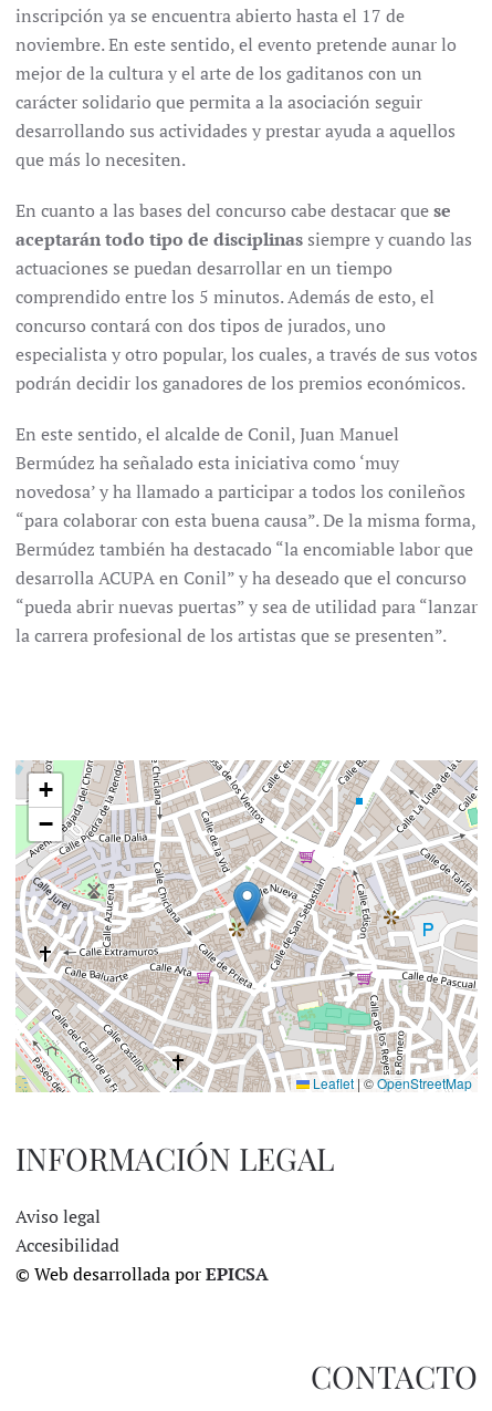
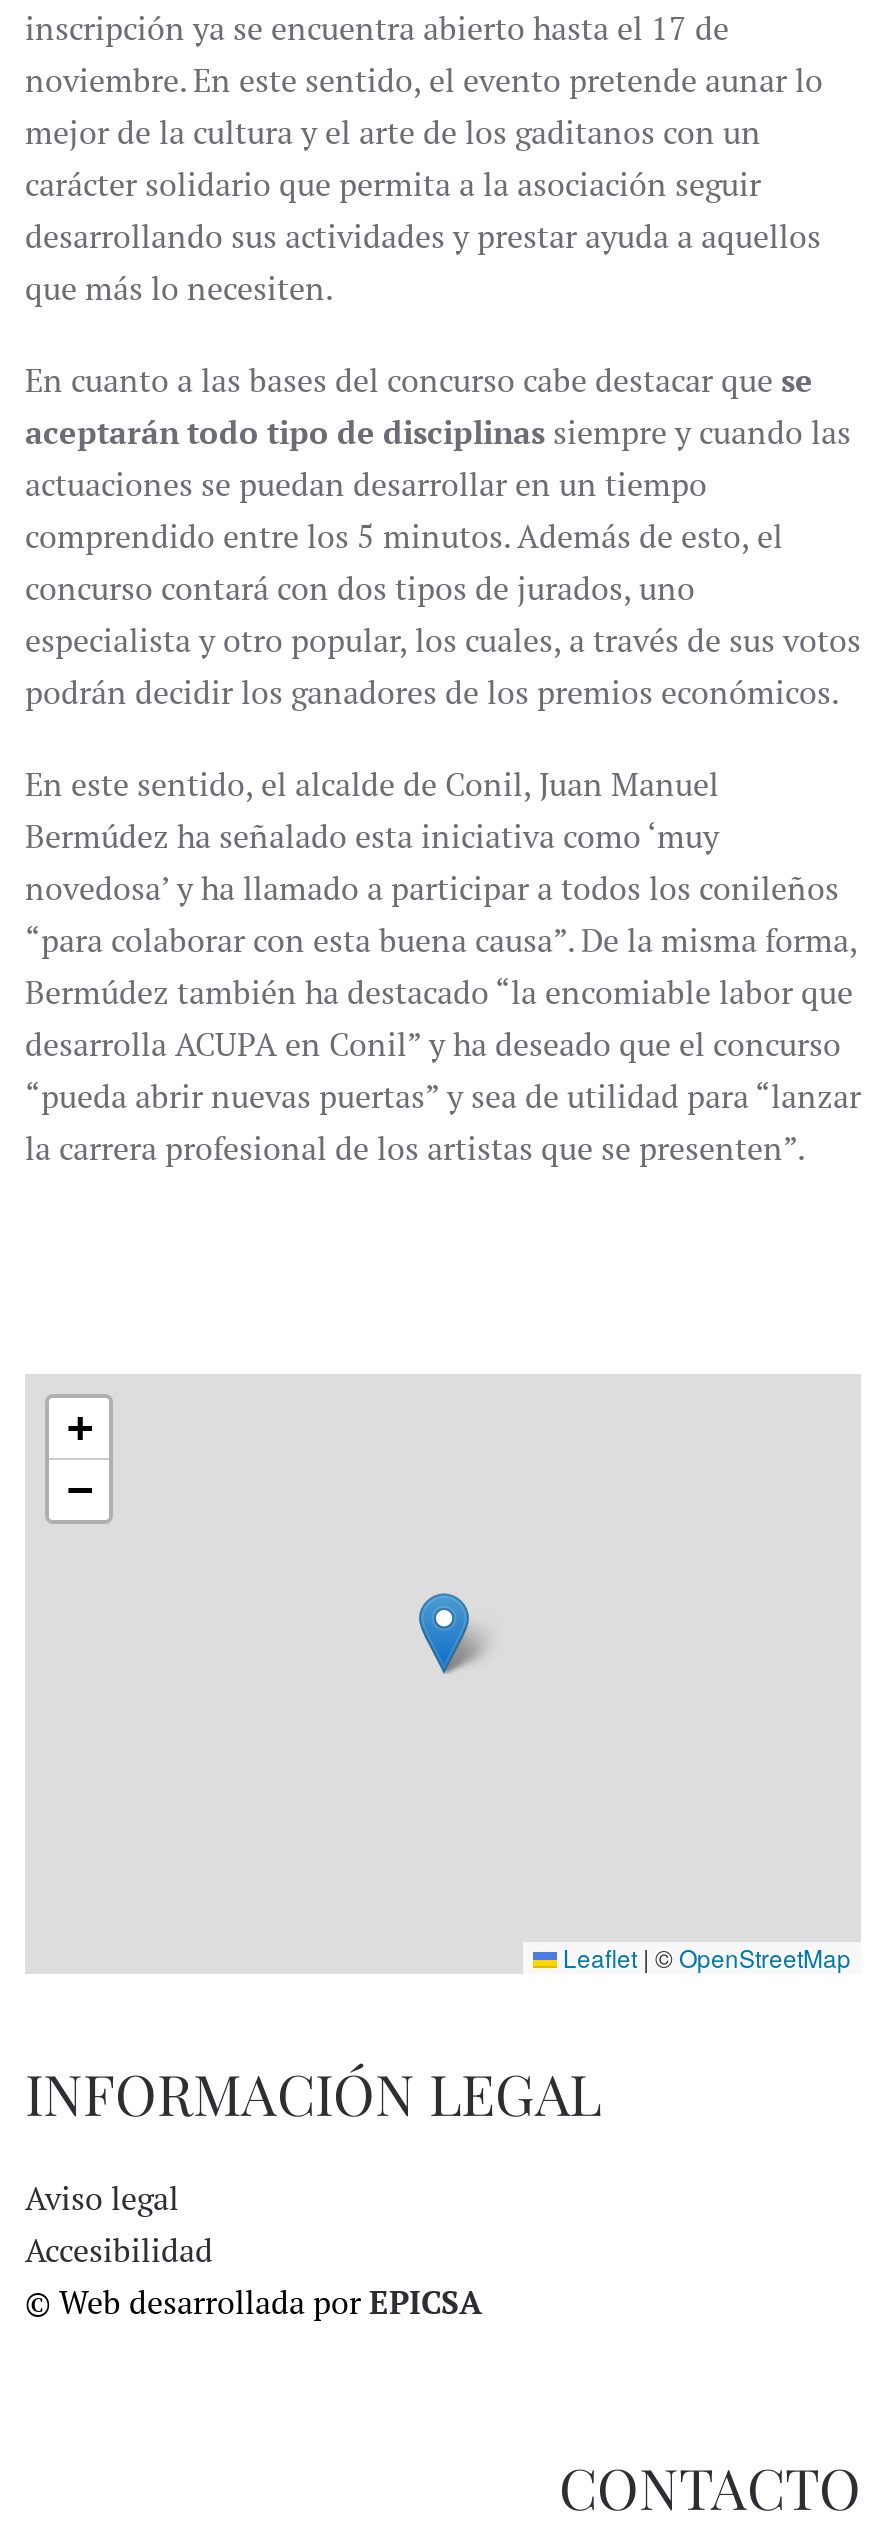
[14,759,479,1093] [image] -> none

